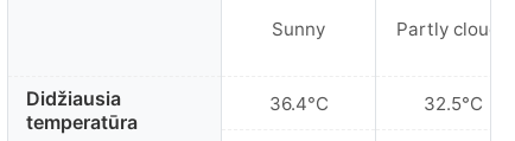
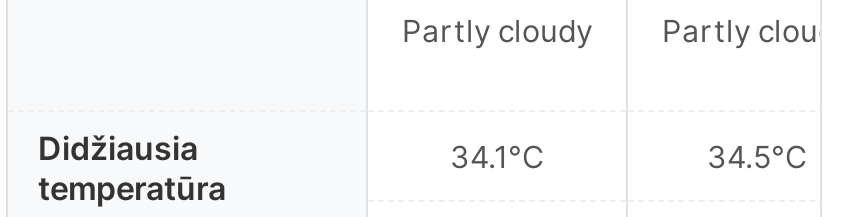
[272,18,325,40] Sunny -> [402,12,592,50] Partly cloudy
[269,92,328,114] 36.4°C -> [450,137,544,175] 34.1°C
[423,92,482,114] 32.5°C -> [707,137,807,175] 34.5°C

